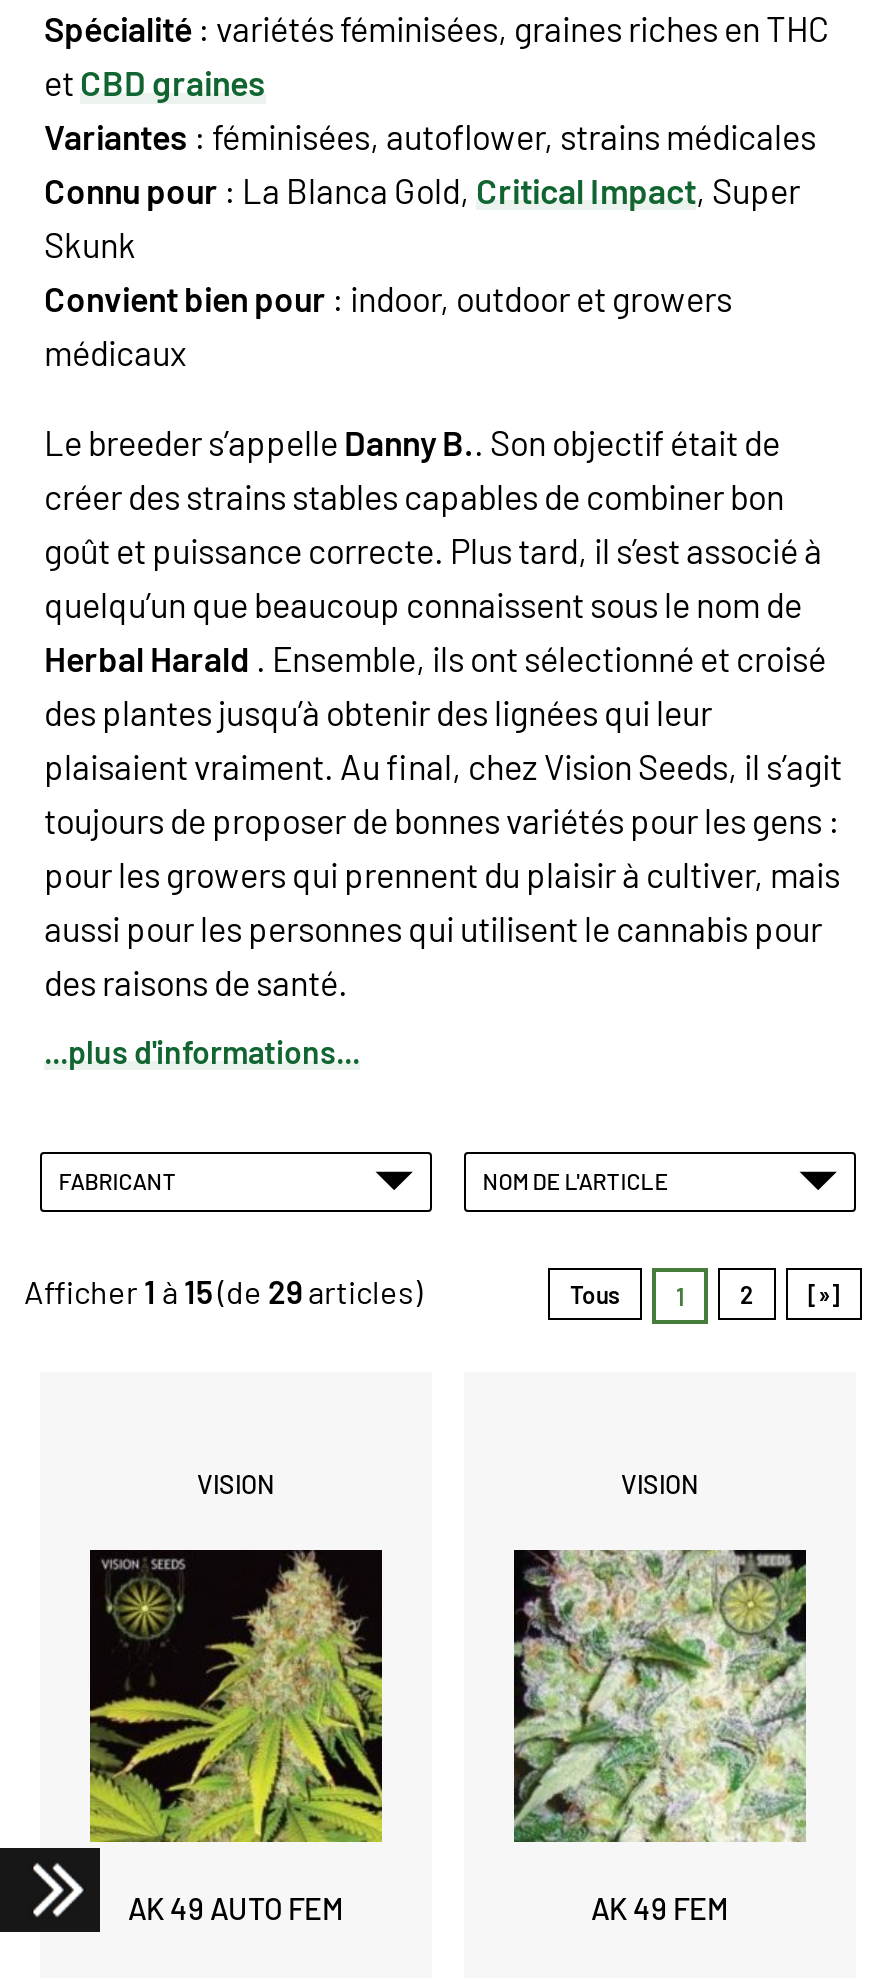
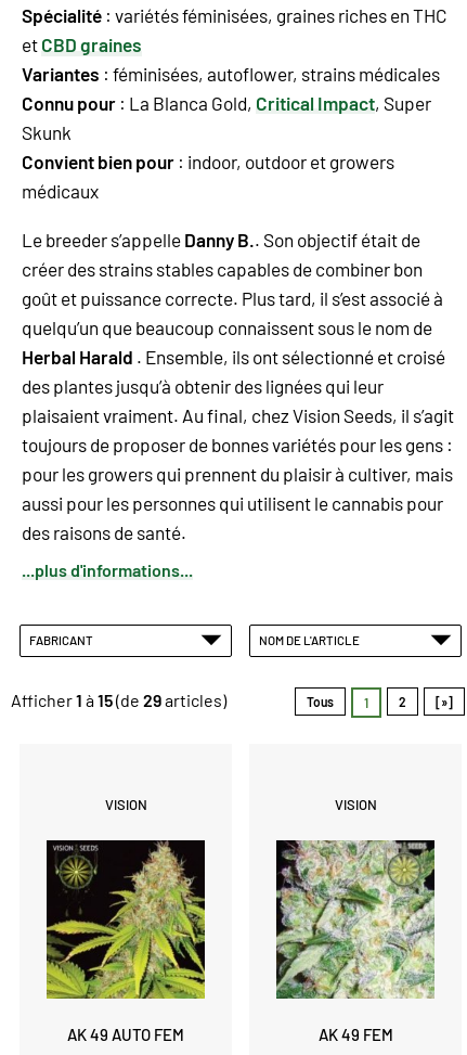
[6,1846,102,1934] [image] -> none

